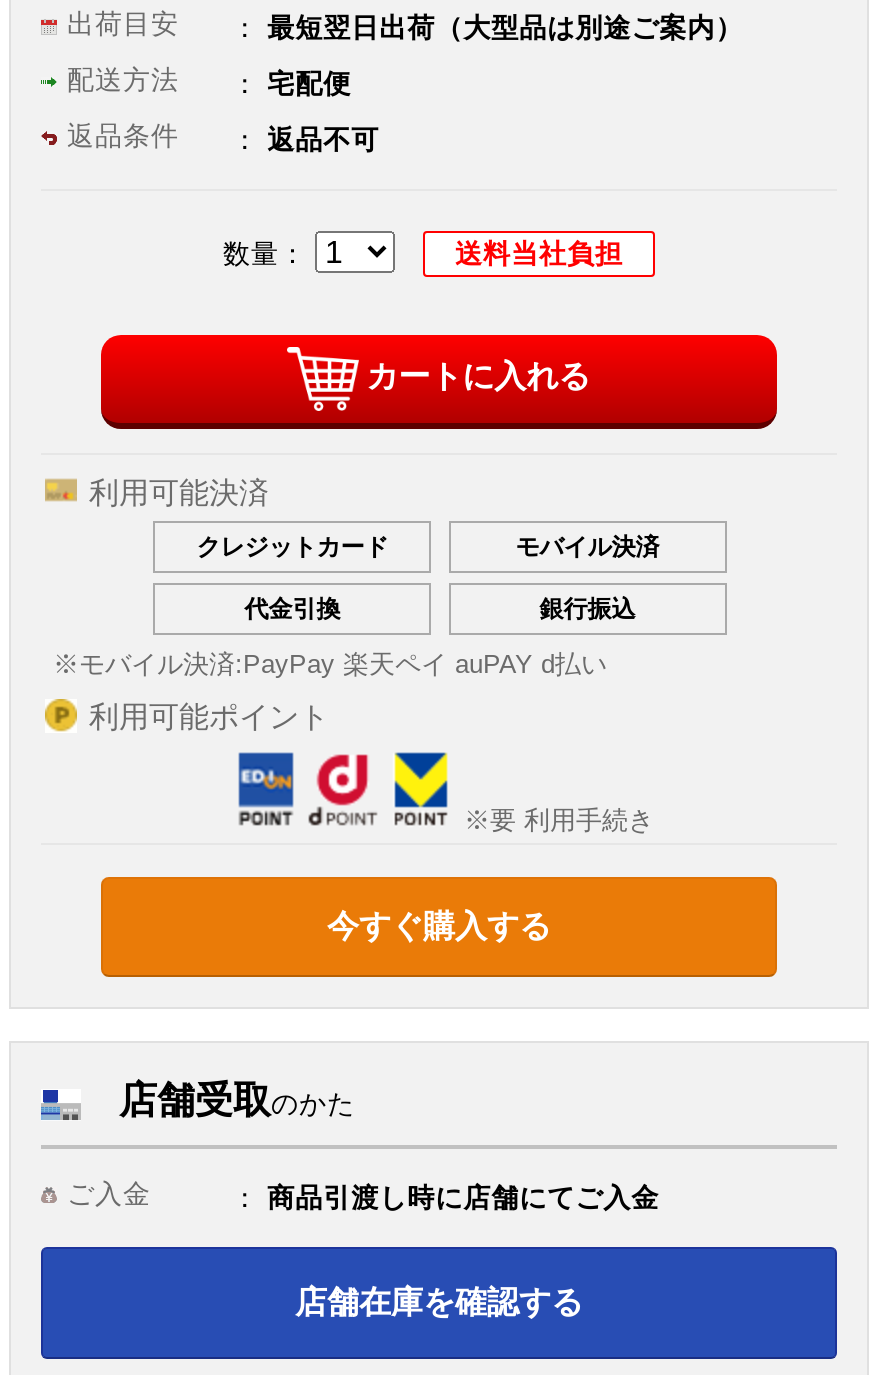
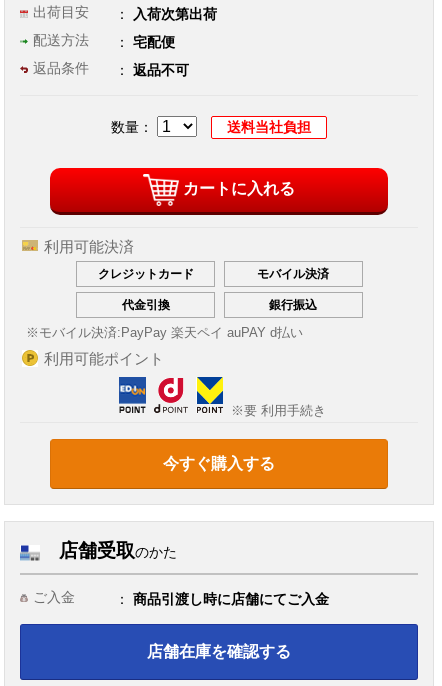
[259,14,743,44] 最短翌日出荷（大型品は別途ご案内） -> [129,7,217,22] 入荷次第出荷

